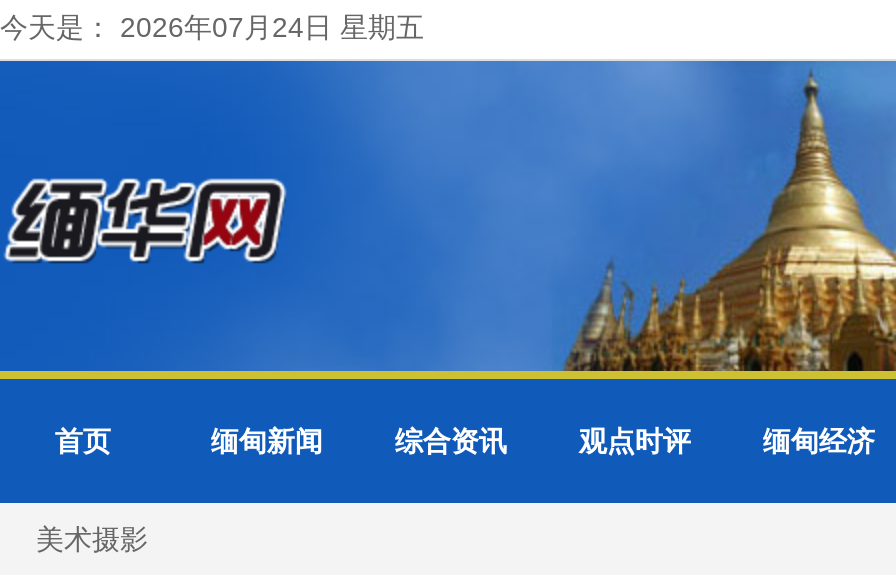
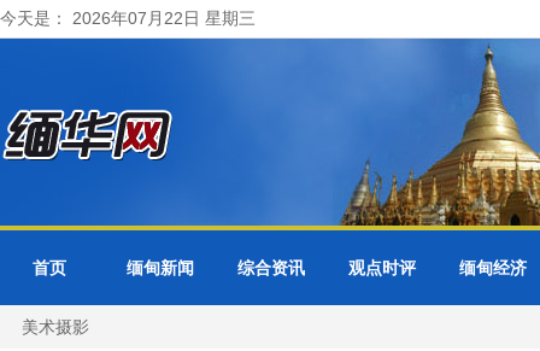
[0,11,424,43] 今天是： 2026年07月24日 星期五 -> [0,8,256,28] 今天是： 2026年07月22日 星期三

